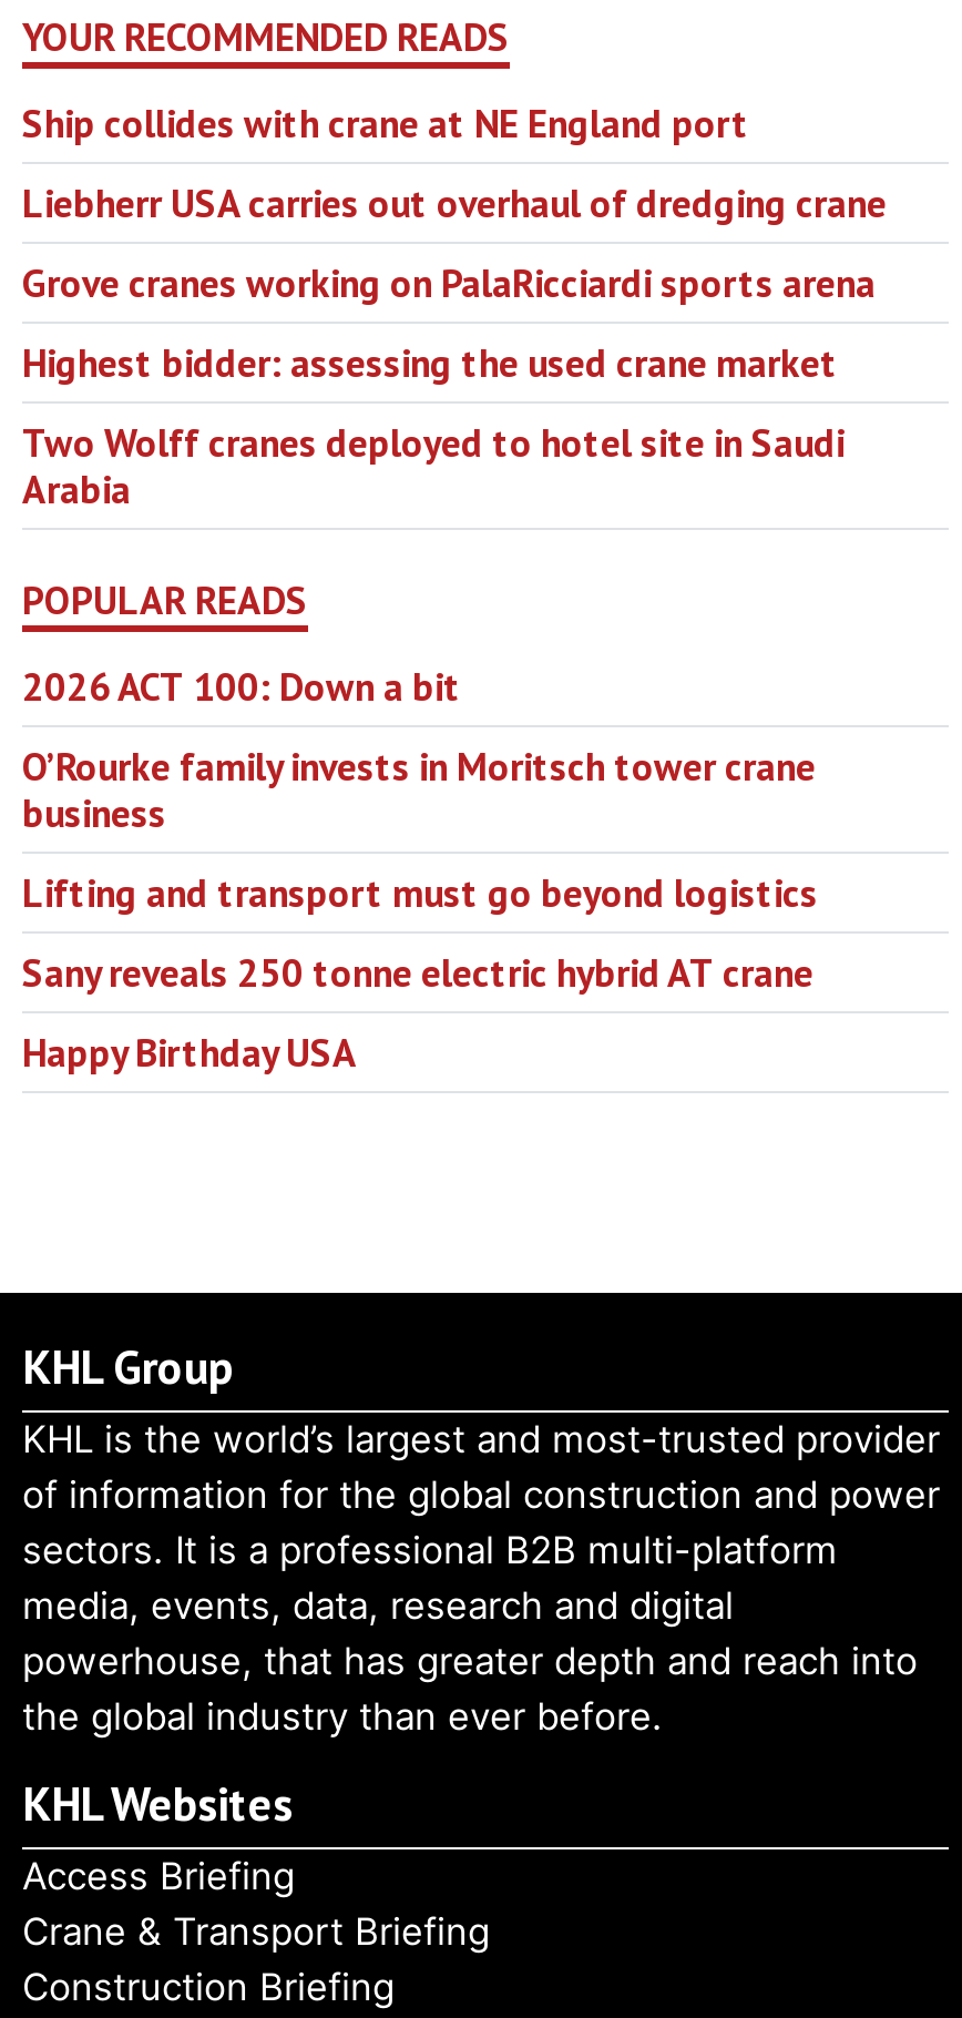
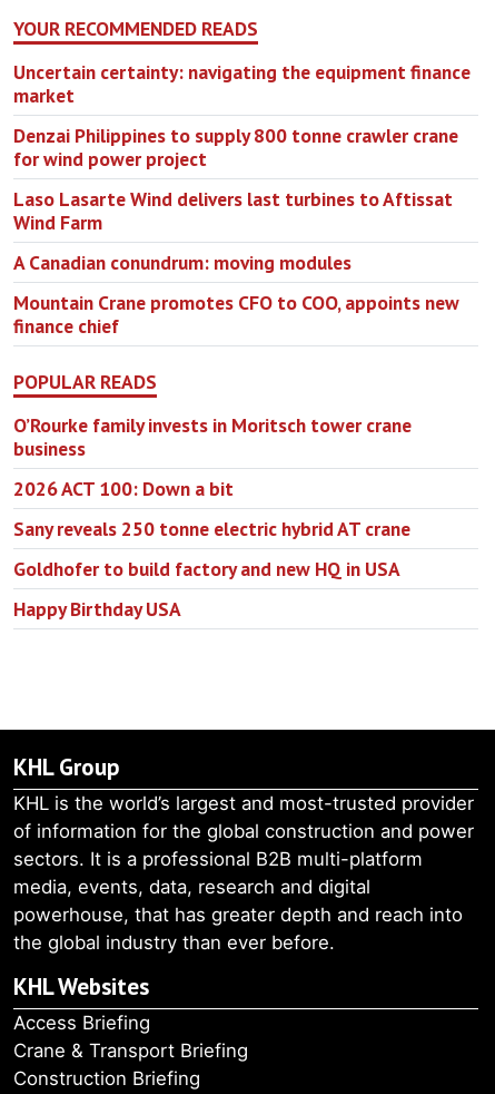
[22,98,749,149] Ship collides with crane at NE England port -> [13,59,471,109] Uncertain certainty: navigating the equipment finance | market
[22,178,887,229] Liebherr USA carries out overhaul of dredging crane -> [13,123,458,172] Denzai Philippines to supply 800 tonne crawler crane | for wind power project
[22,258,876,309] Grove cranes working on PalaRicciardi sports arena -> [13,186,453,236] Laso Lasarte Wind delivers last turbines to Aftissat | Wind Farm
[22,338,838,389] Highest bidder: assessing the used crane market -> [13,250,352,276] A Canadian conundrum: moving modules
[22,418,845,515] Two Wolff cranes deployed to hotel site in Saudi | Arabia -> [13,290,459,339] Mountain Crane promotes CFO to COO, appoints new | finance chief
[22,662,461,713] 2026 ACT 100: Down a bit -> none
[22,868,818,919] Lifting and transport must go beyond logistics -> [13,476,234,502] 2026 ACT 100: Down a bit
none -> [13,556,400,582] Goldhofer to build factory and new HQ in USA

